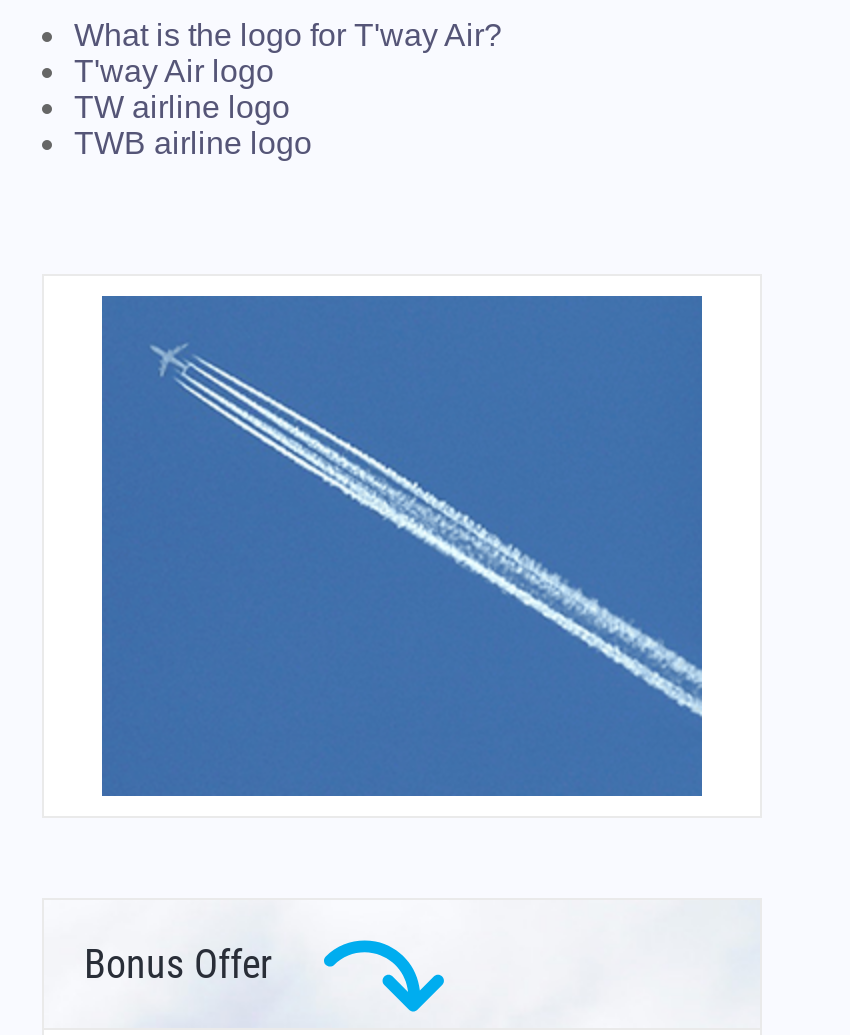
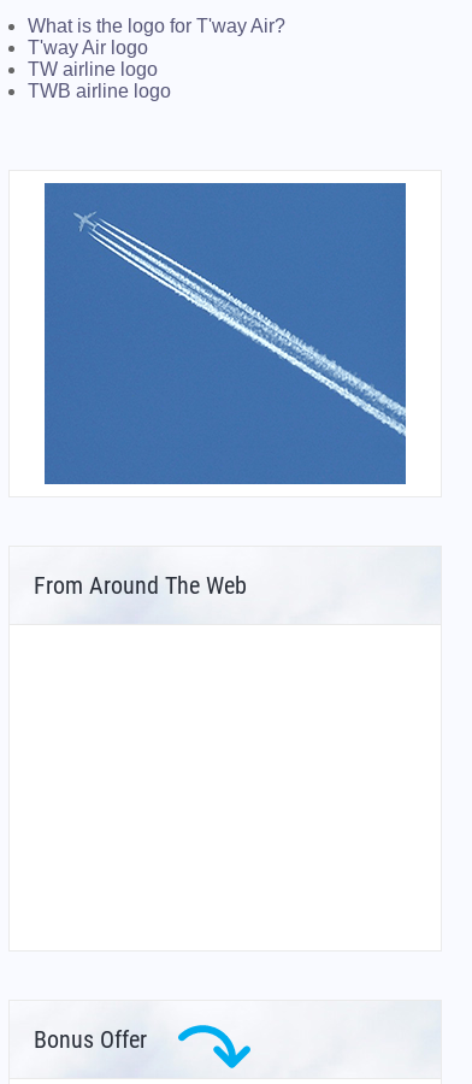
none -> [34,571,247,600] From Around The Web

